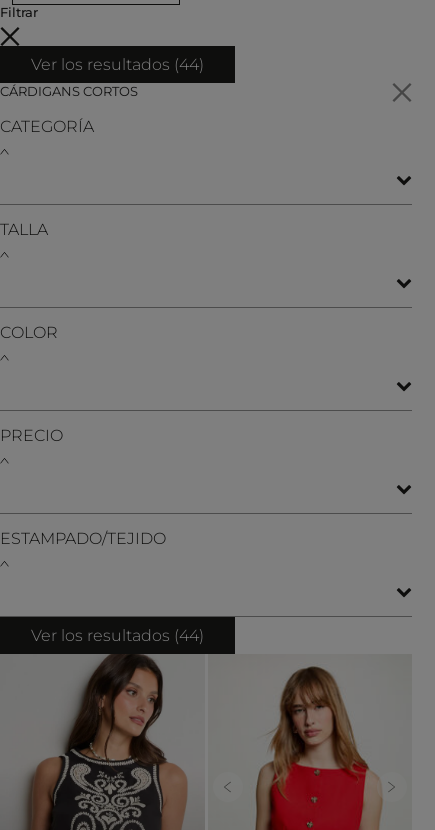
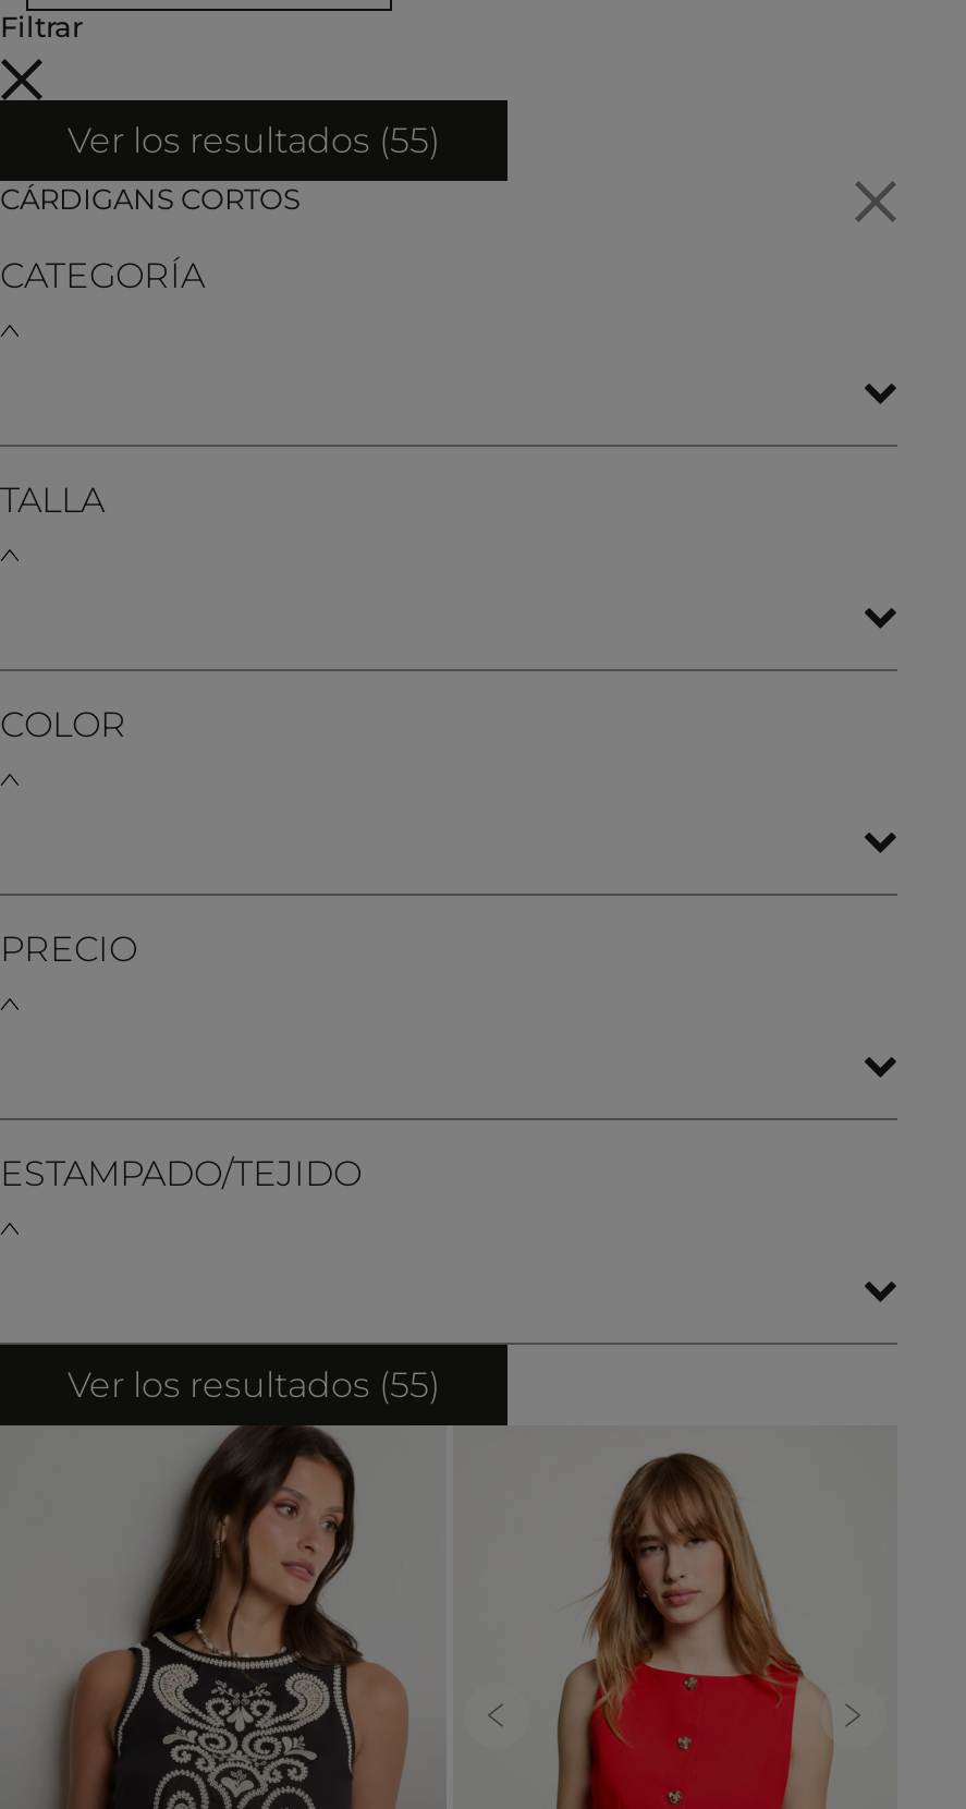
[31,55,204,74] Ver los resultados (44) -> [68,120,440,161] Ver los resultados (55)
[31,626,204,645] Ver los resultados (44) -> [68,1364,440,1406] Ver los resultados (55)

